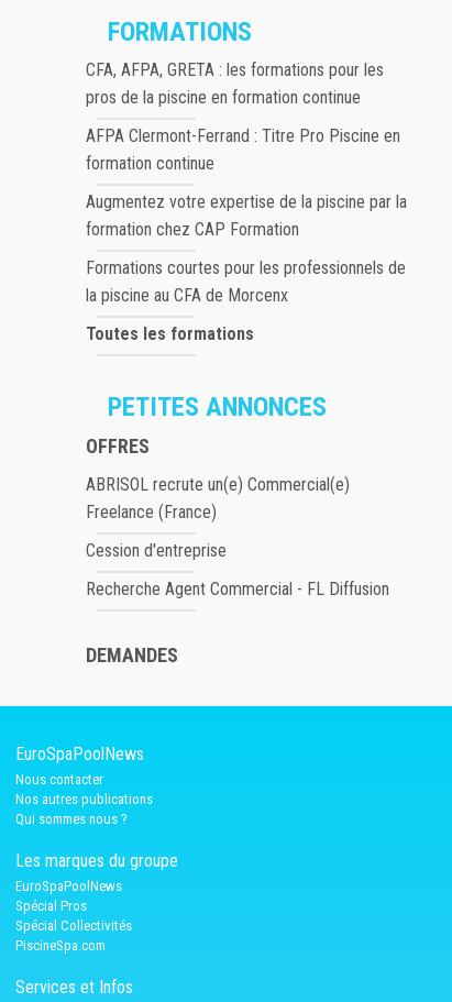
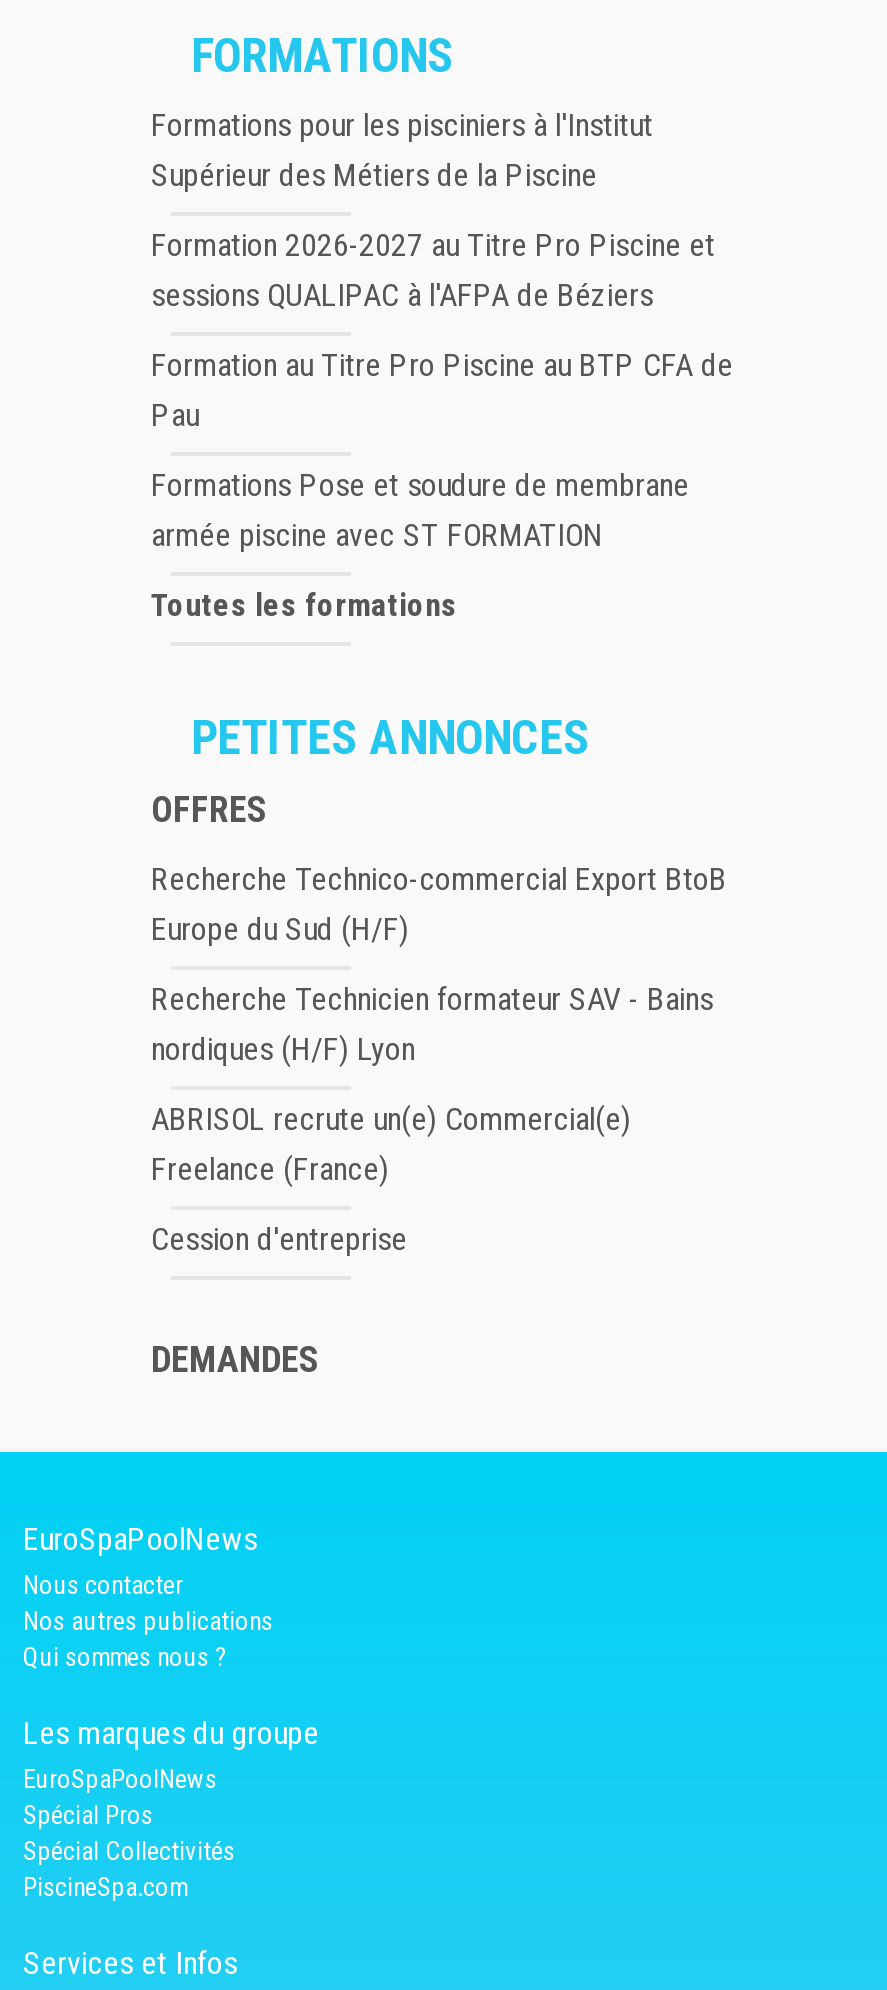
[86,60,384,108] CFA, AFPA, GRETA : les formations pour les | pros de la piscine en formation continue -> [151,106,653,194] Formations pour les pisciniers à l'Institut | Supérieur des Métiers de la Piscine
[86,125,400,174] AFPA Clermont-Ferrand : Titre Pro Piscine en | formation continue -> [151,226,715,314] Formation 2026-2027 au Titre Pro Piscine et | sessions QUALIPAC à l'AFPA de Béziers
[86,191,407,240] Augmentez votre expertise de la piscine par la | formation chez CAP Formation -> [151,346,733,434] Formation au Titre Pro Piscine au BTP CFA de | Pau
[86,257,406,306] Formations courtes pour les professionnels de | la piscine au CFA de Morcenx -> [151,466,689,554] Formations Pose et soudure de membrane | armée piscine avec ST FORMATION
none -> [151,860,727,1068] Recherche Technico-commercial Export BtoB | Europe du Sud (H/F) | Recherche Technicien formateur SAV - Bains | nordiques (H/F) Lyon
moved [86,474,350,561] -> [151,1100,631,1258]: ABRISOL recrute un(e) Commercial(e) | Freelance (France) | Cession d'entreprise
[86,579,389,600] Recherche Agent Commercial - FL Diffusion -> none

